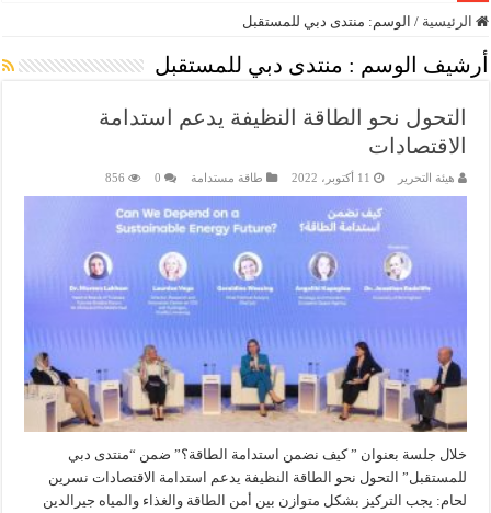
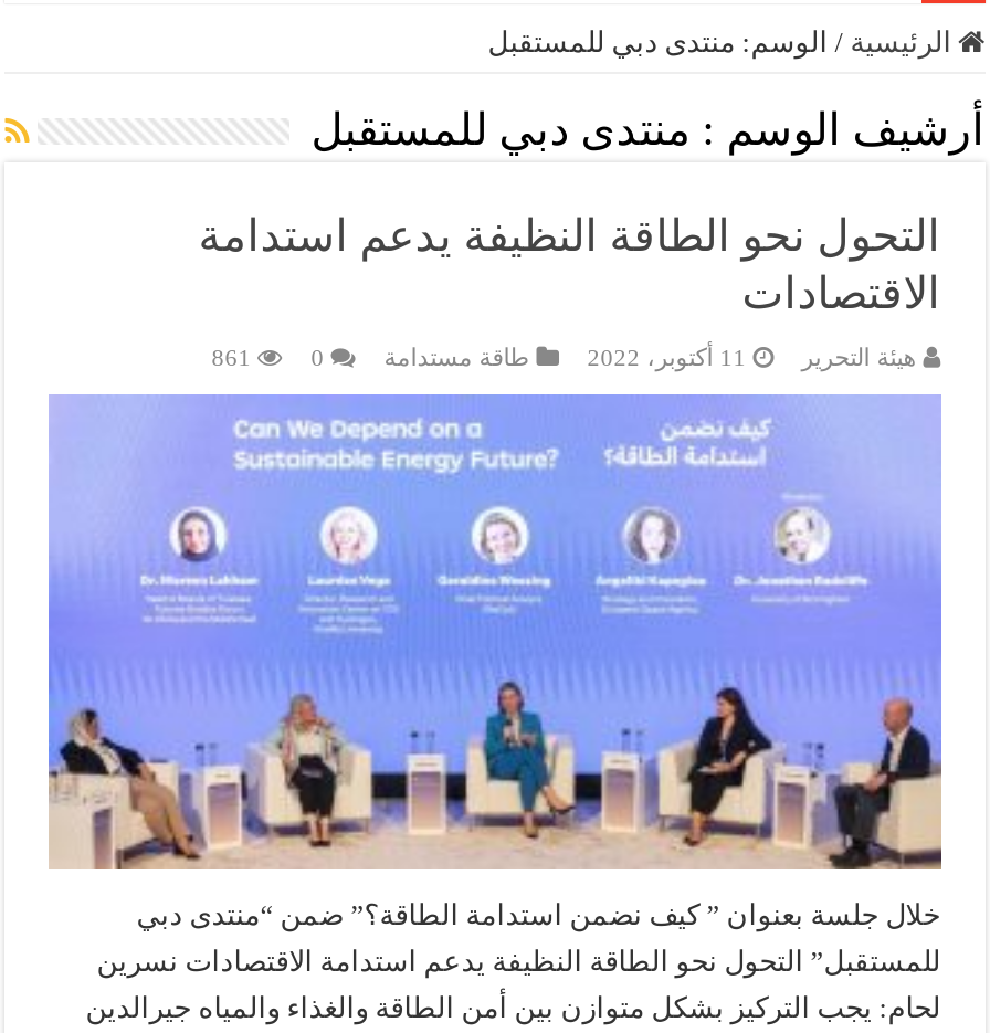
[106,171,126,184] 856 -> [214,344,254,371] 861

